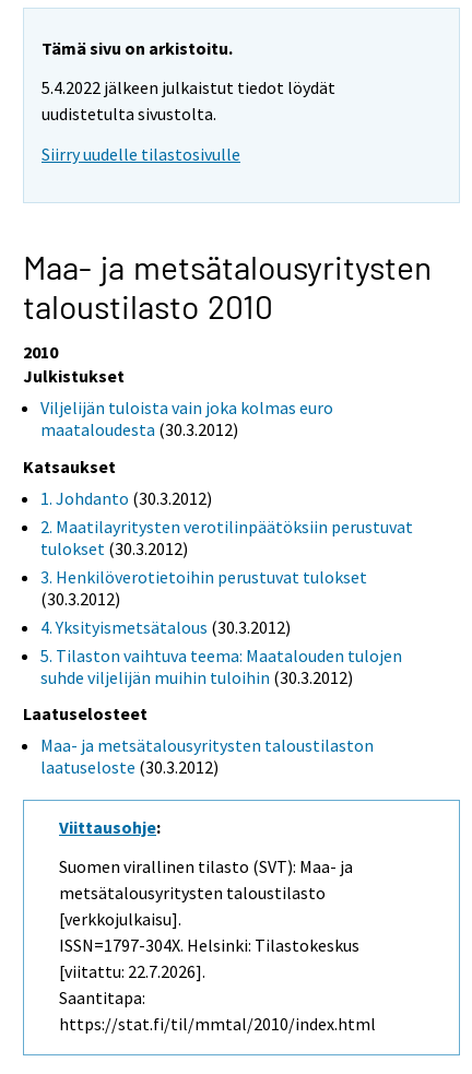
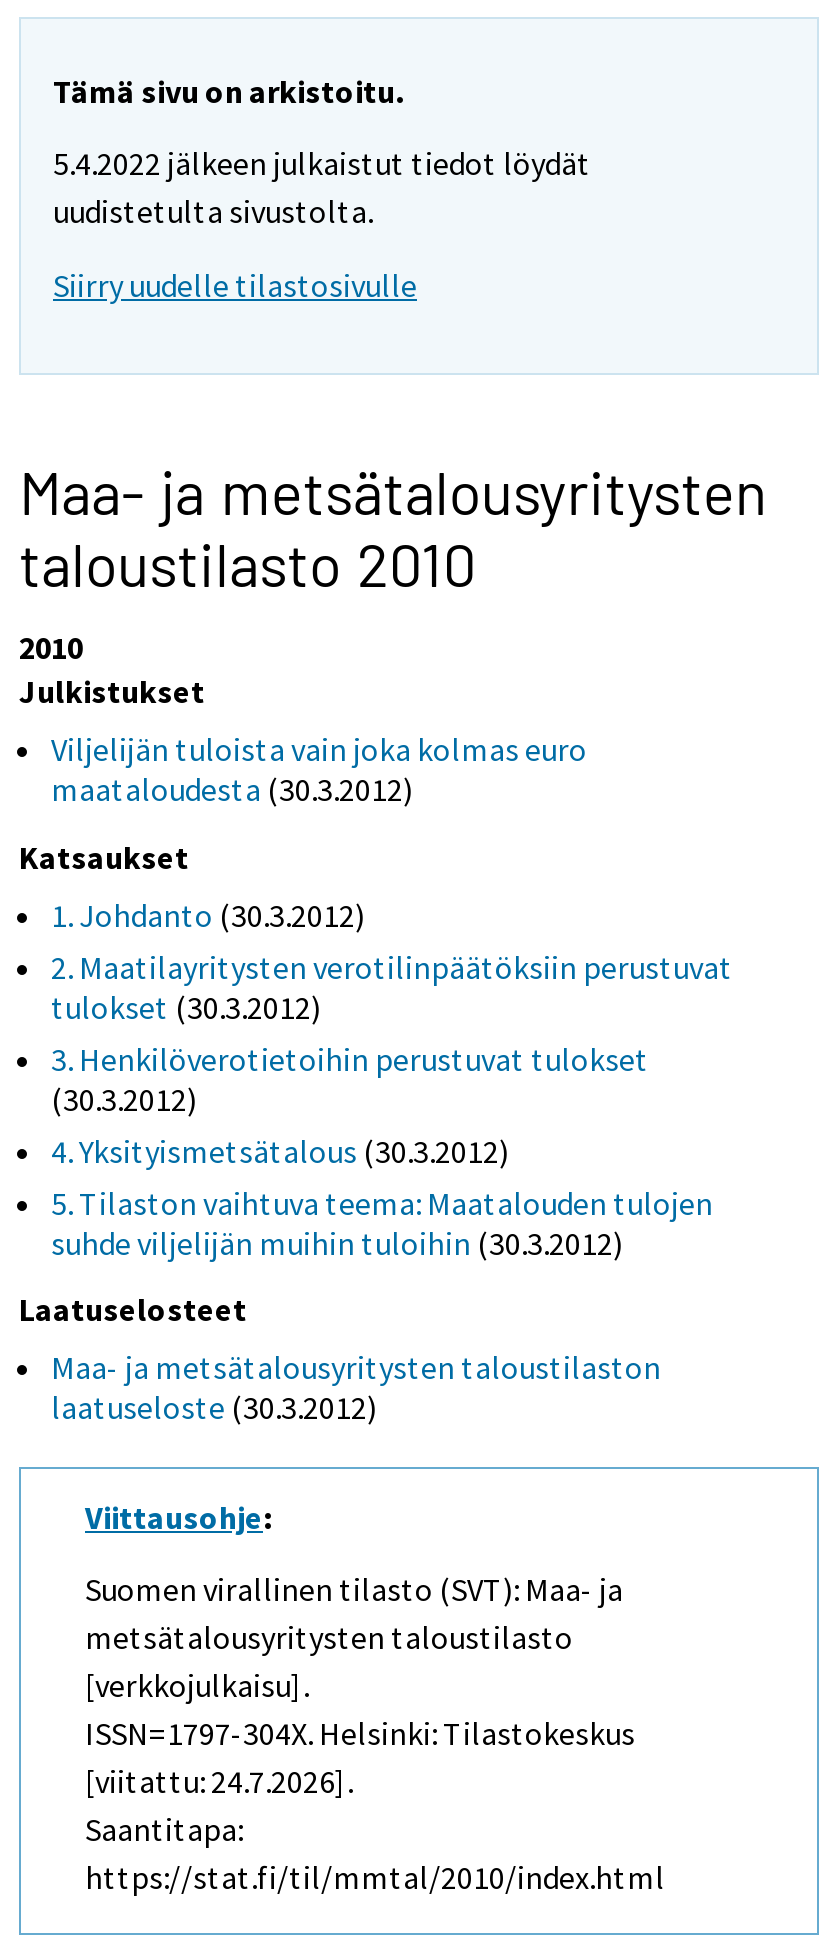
[59,961,205,983] [viitattu: 22.7.2026]. -> [85,1762,353,1802] [viitattu: 24.7.2026].

